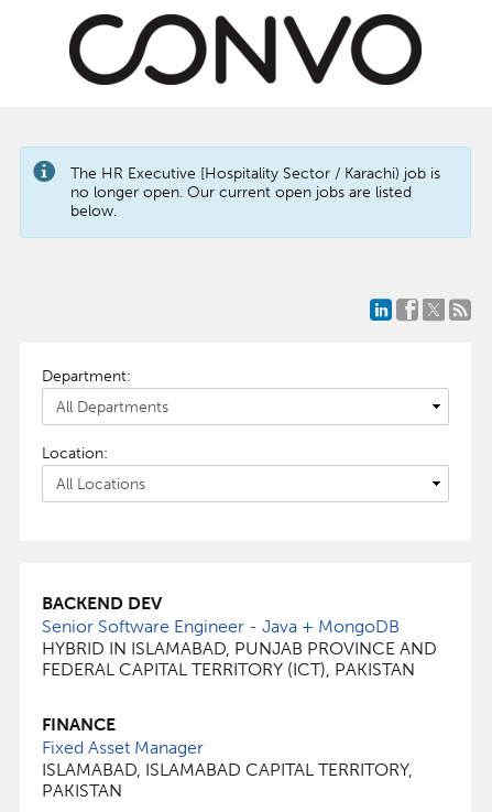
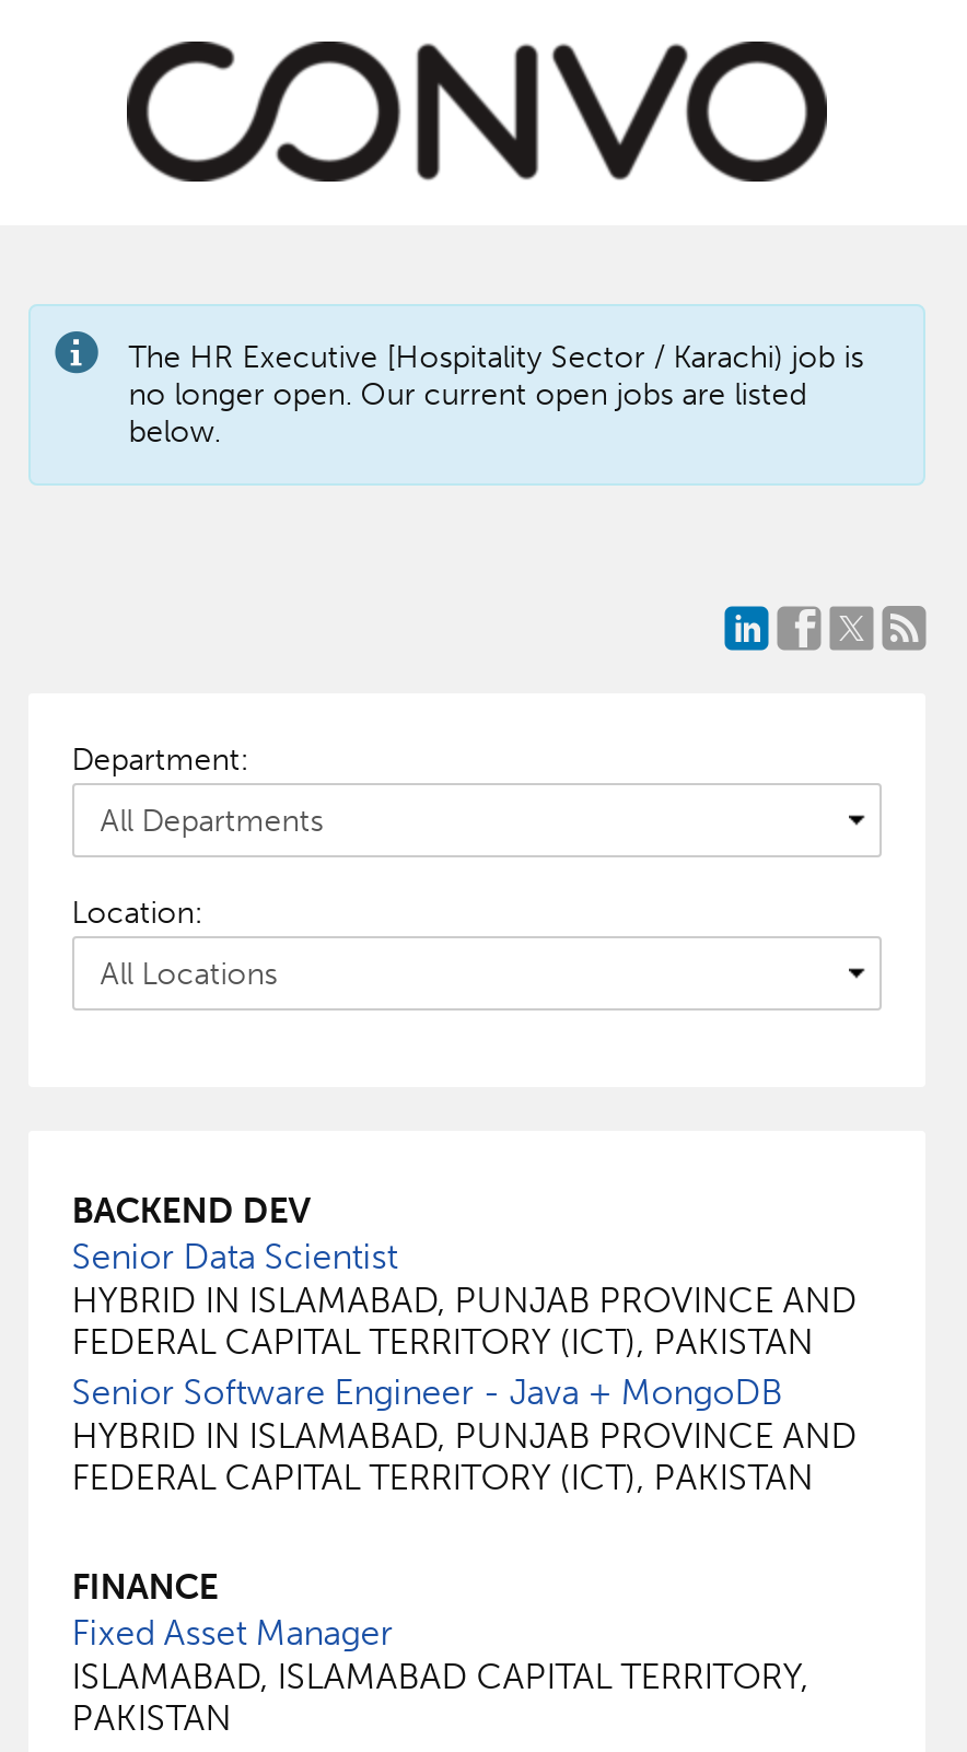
none -> [72,1236,857,1363] Senior Data Scientist | HYBRID IN ISLAMABAD, PUNJAB PROVINCE AND | FEDERAL CAPITAL TERRITORY (ICT), PAKISTAN

